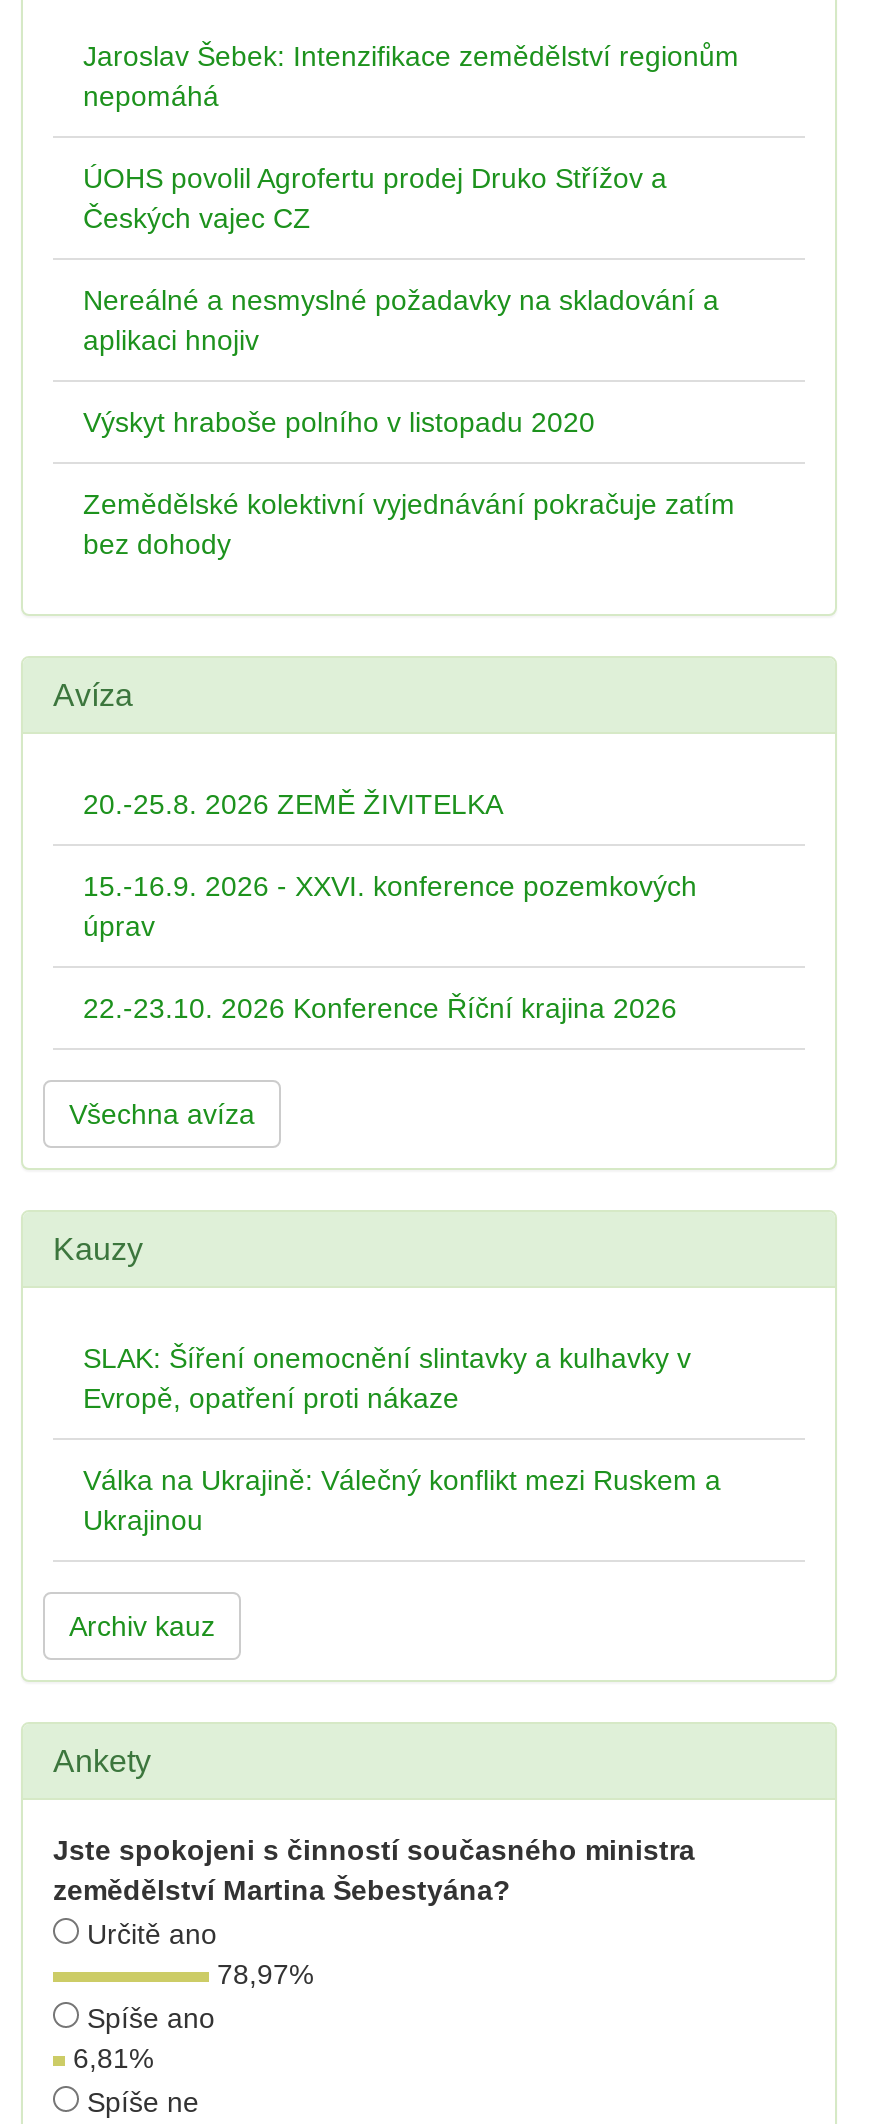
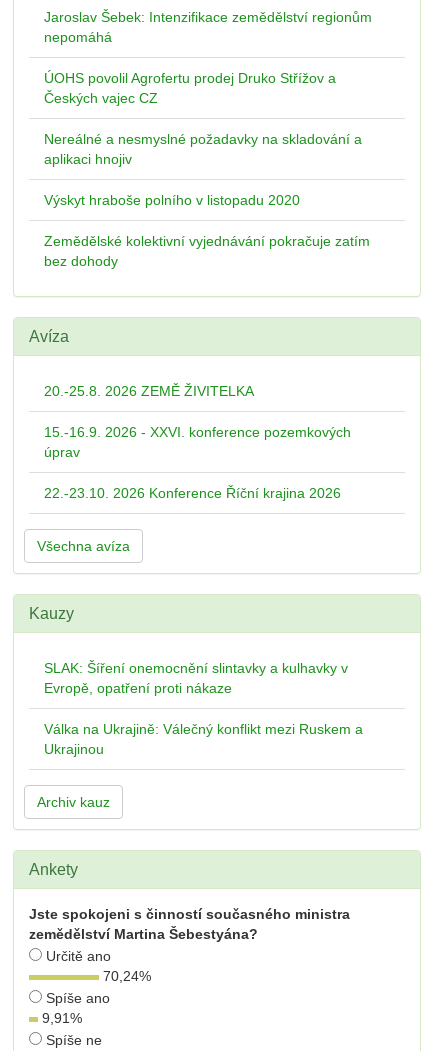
[209,1959,313,1991] 78,97% -> [99,968,151,984] 70,24%
[65,2043,153,2075] 6,81% -> [38,1010,82,1026] 9,91%

